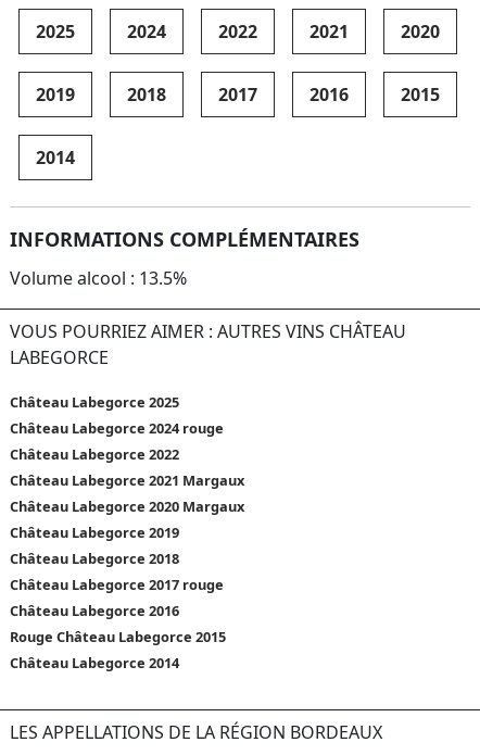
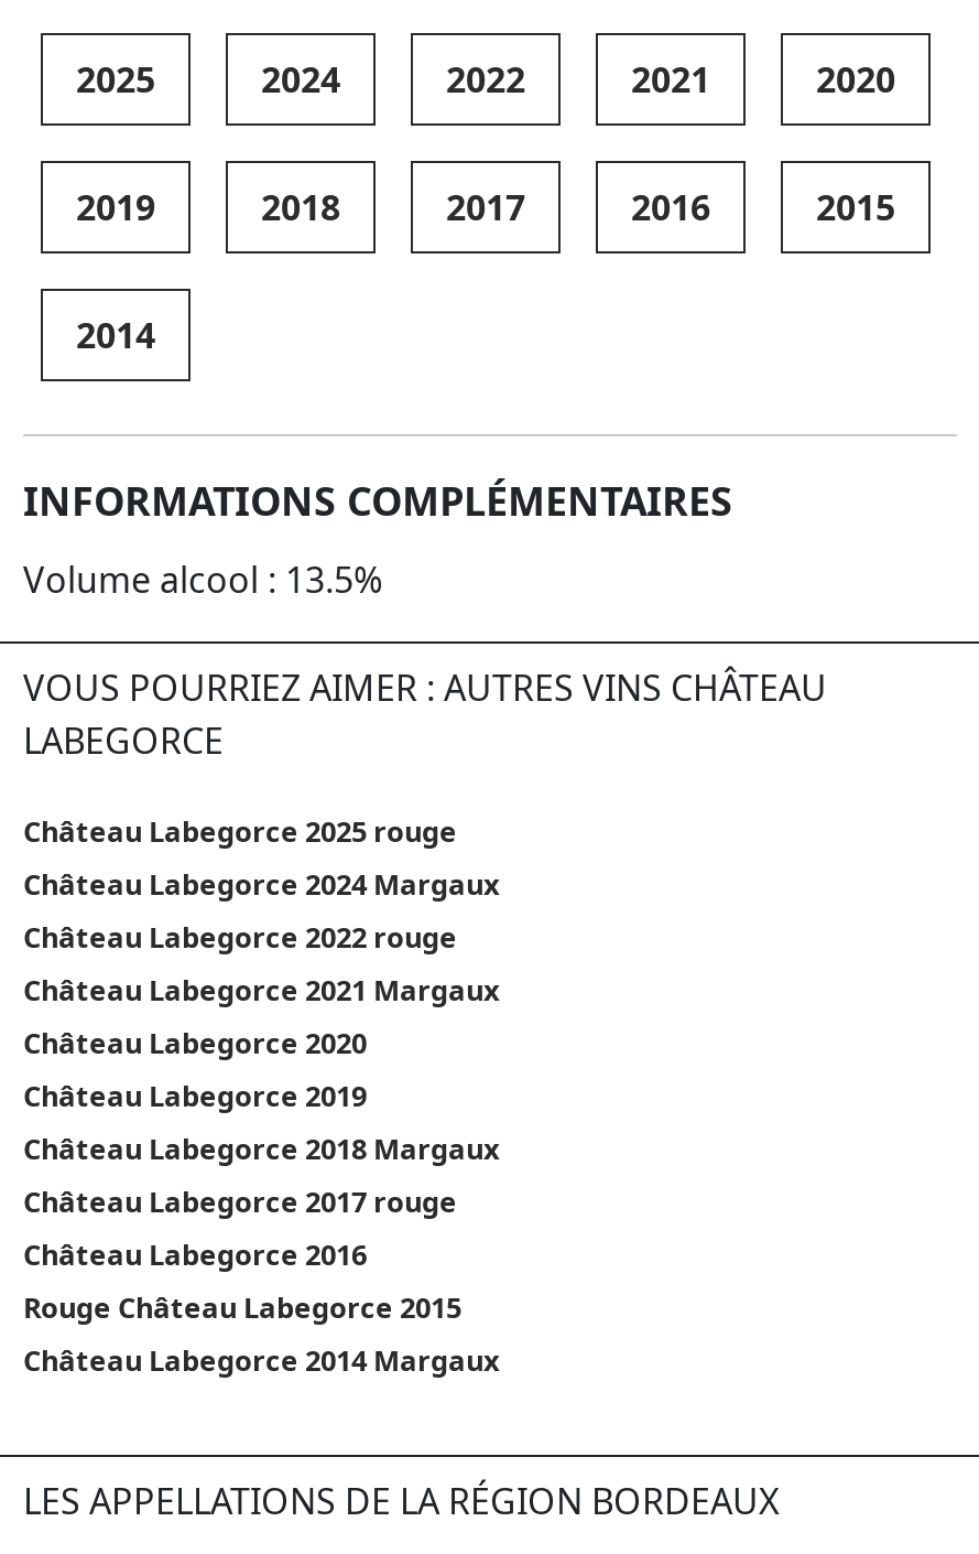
[10,392,224,464] Château Labegorce 2025 | Château Labegorce 2024 rouge | Château Labegorce 2022 -> [23,811,499,956] Château Labegorce 2025 rouge | Château Labegorce 2024 Margaux | Château Labegorce 2022 rouge
[10,496,244,516] Château Labegorce 2020 Margaux -> [23,1022,367,1062] Château Labegorce 2020
[10,548,179,568] Château Labegorce 2018 -> [23,1128,499,1168] Château Labegorce 2018 Margaux
[10,653,179,672] Château Labegorce 2014 -> [23,1340,499,1379] Château Labegorce 2014 Margaux

